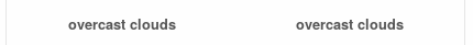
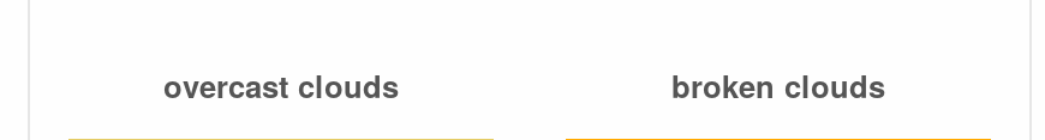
[295,15,403,34] overcast clouds -> [671,64,885,107] broken clouds

